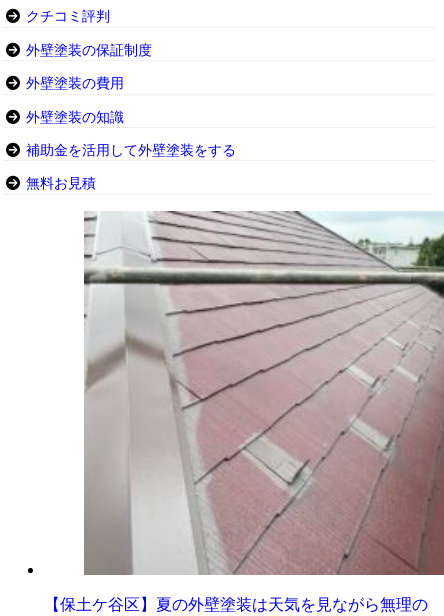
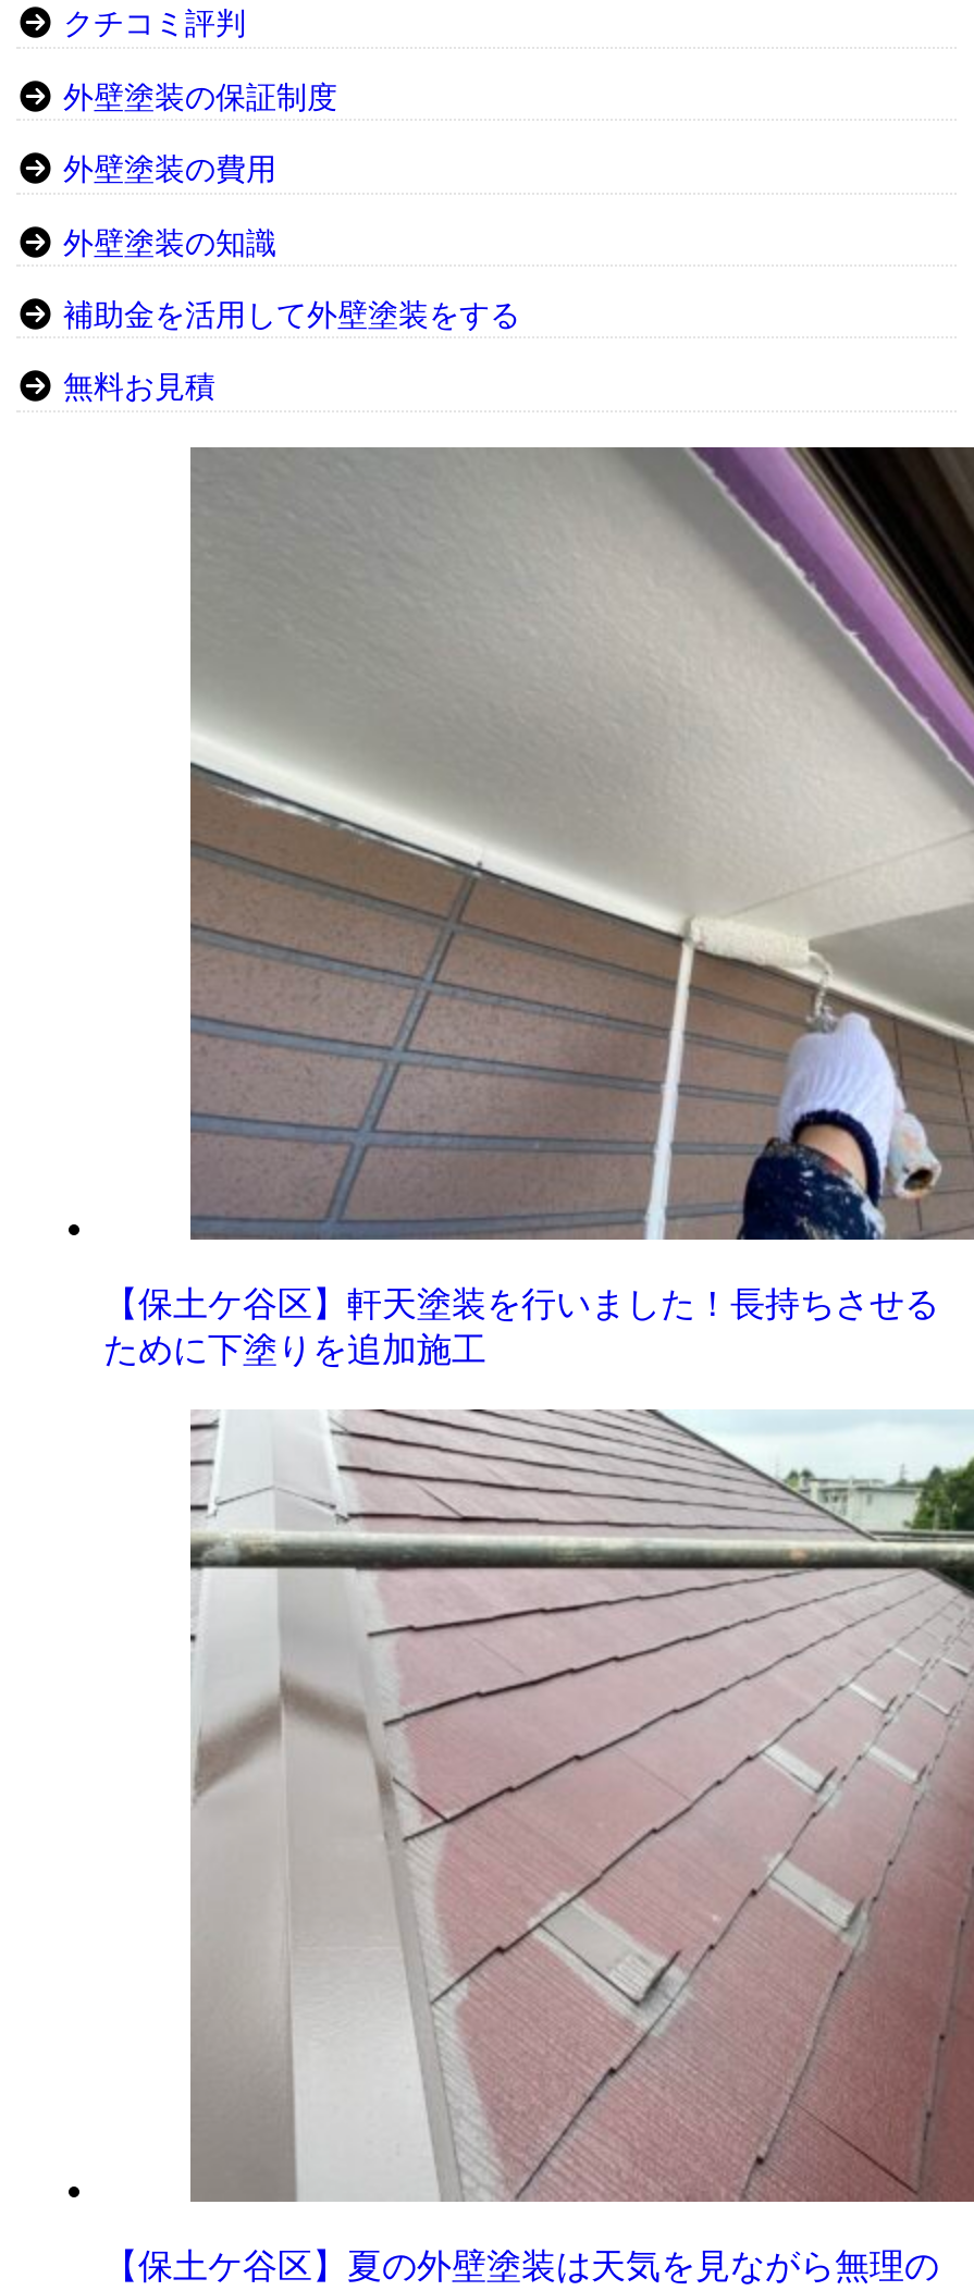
none -> [103,445,967,1368] [image] | 【保土ケ谷区】軒天塗装を行いました！長持ちさせる | ために下塗りを追加施工

